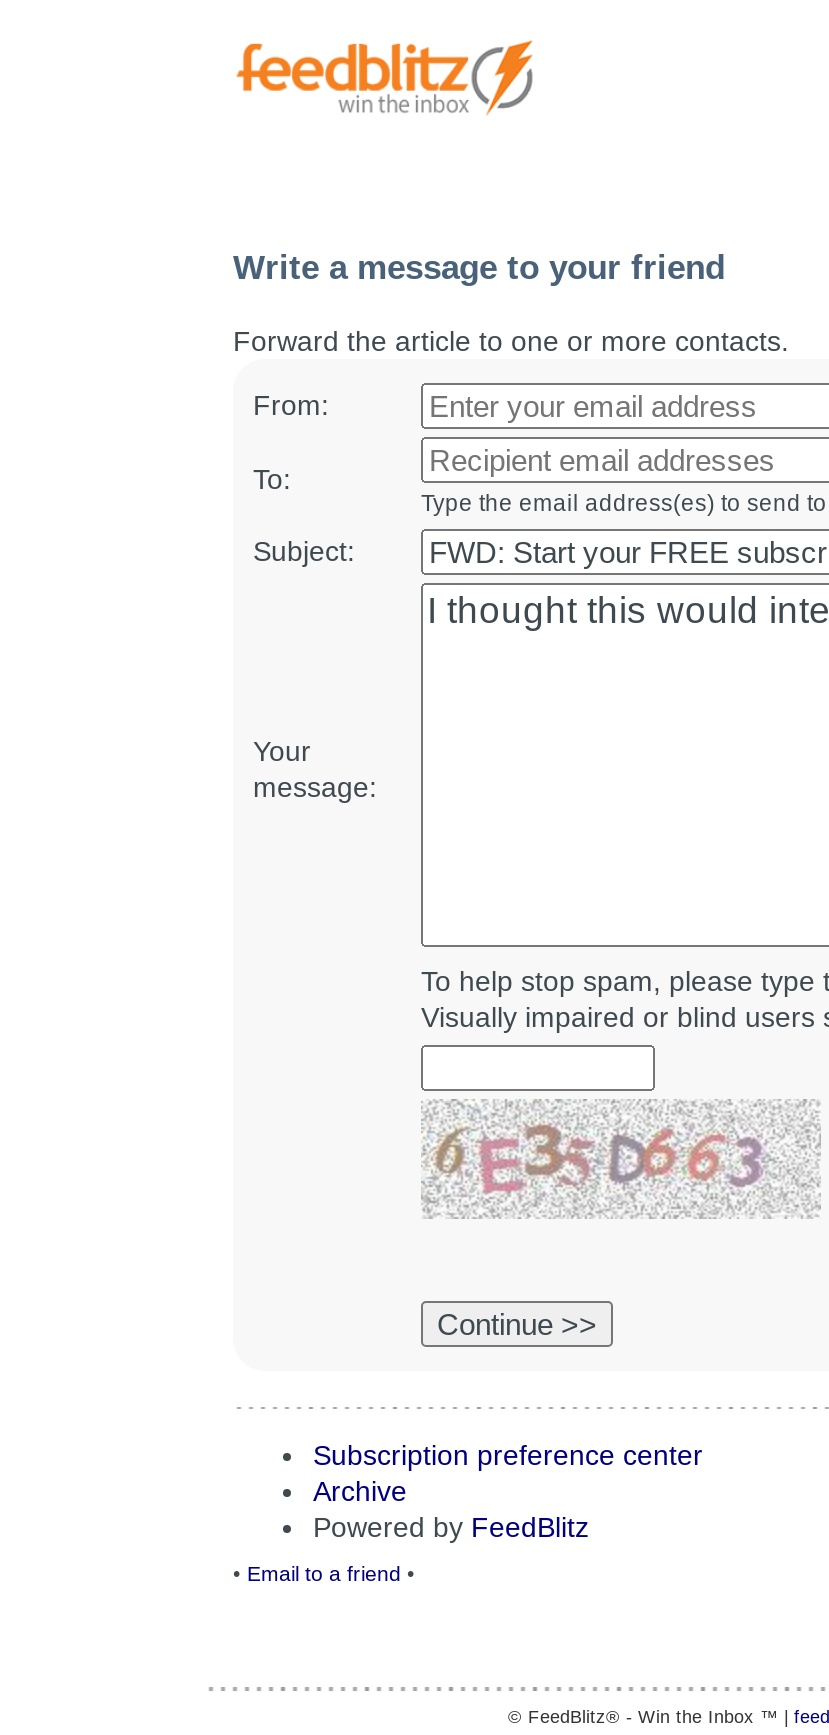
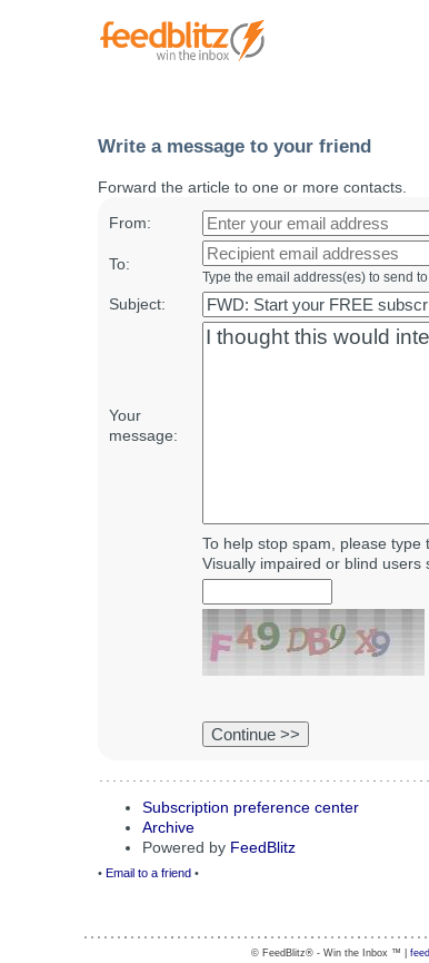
[423,1099,819,1217] [image] -> [202,608,425,674] [image]

